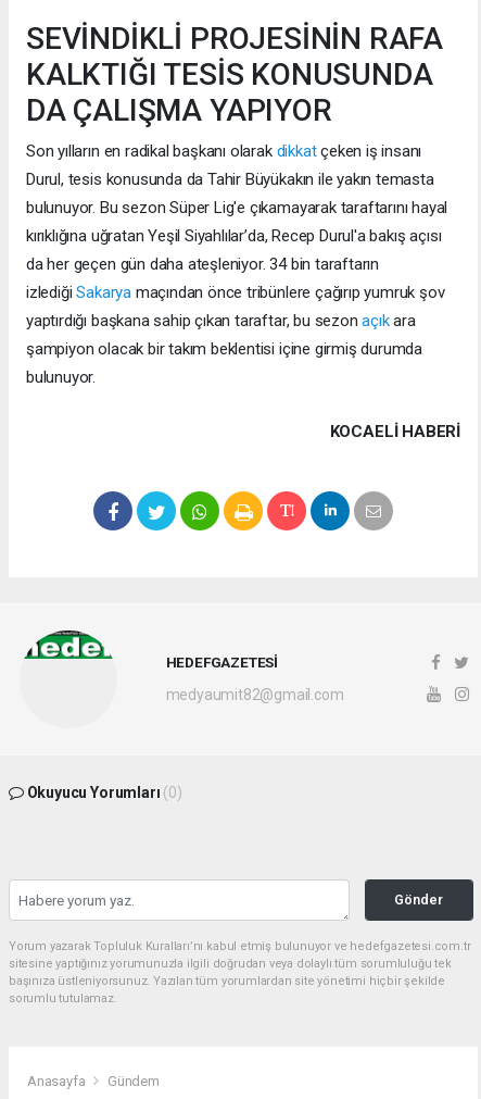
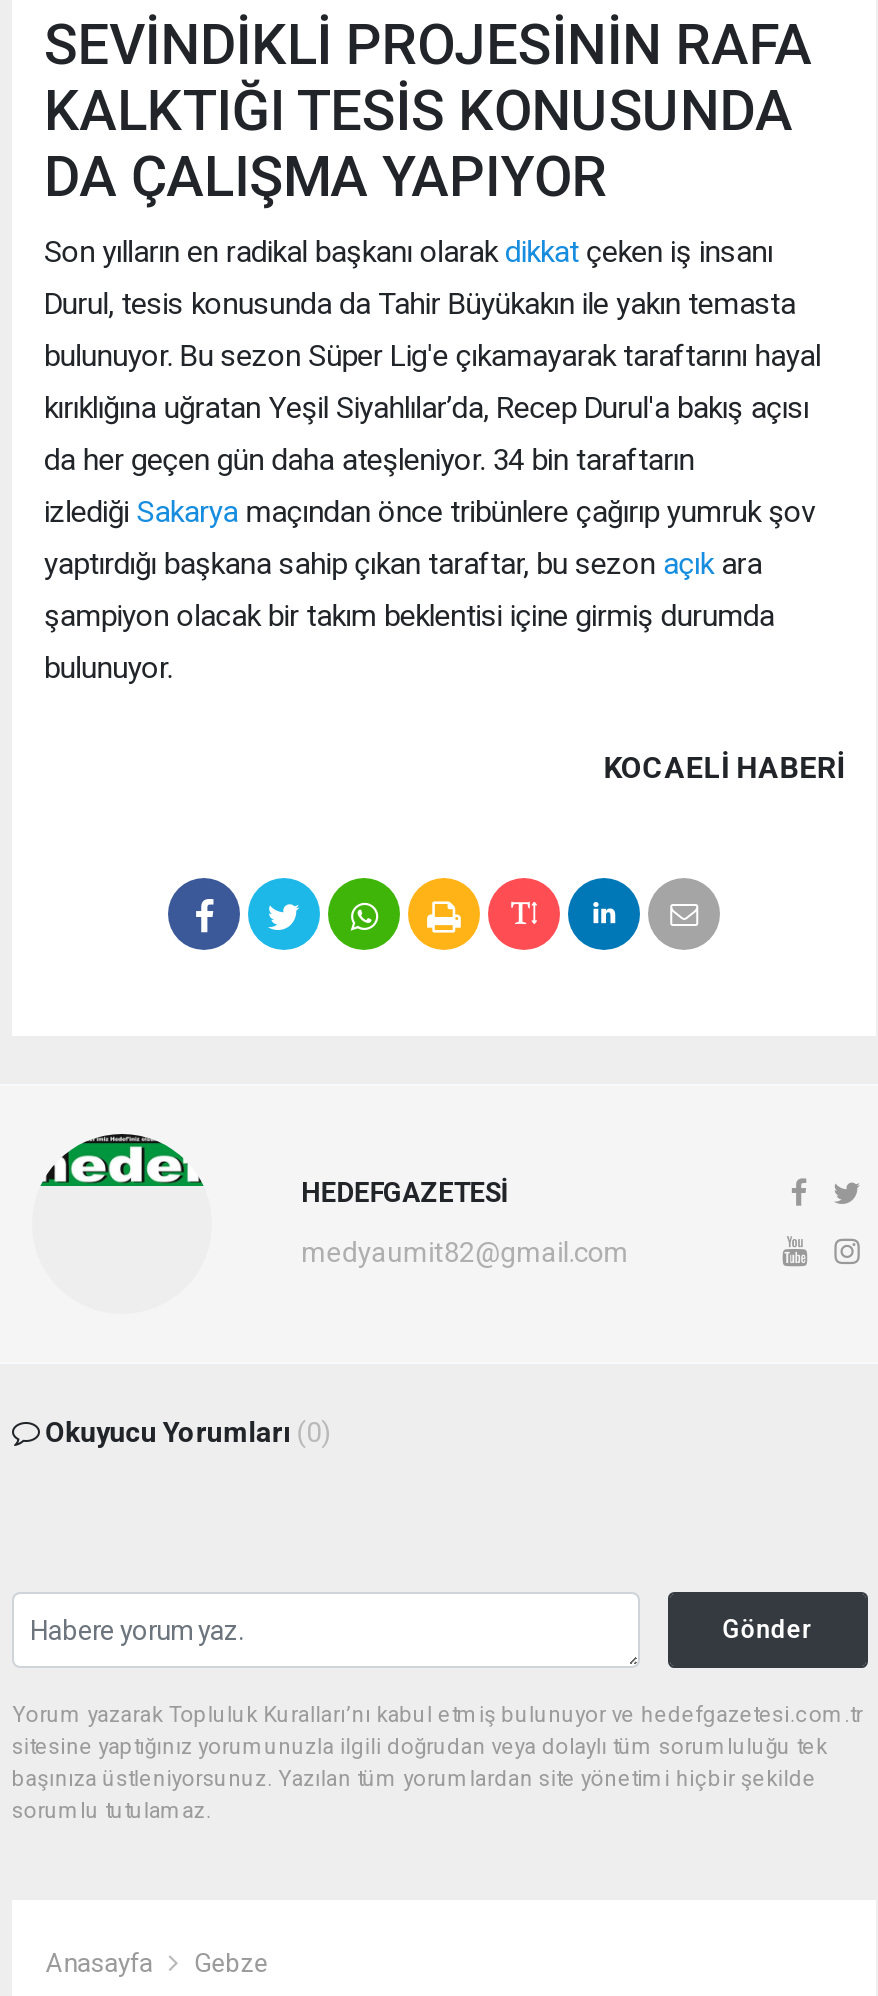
[107,1073,159,1090] Gündem -> [194,1949,268,1979] Gebze

